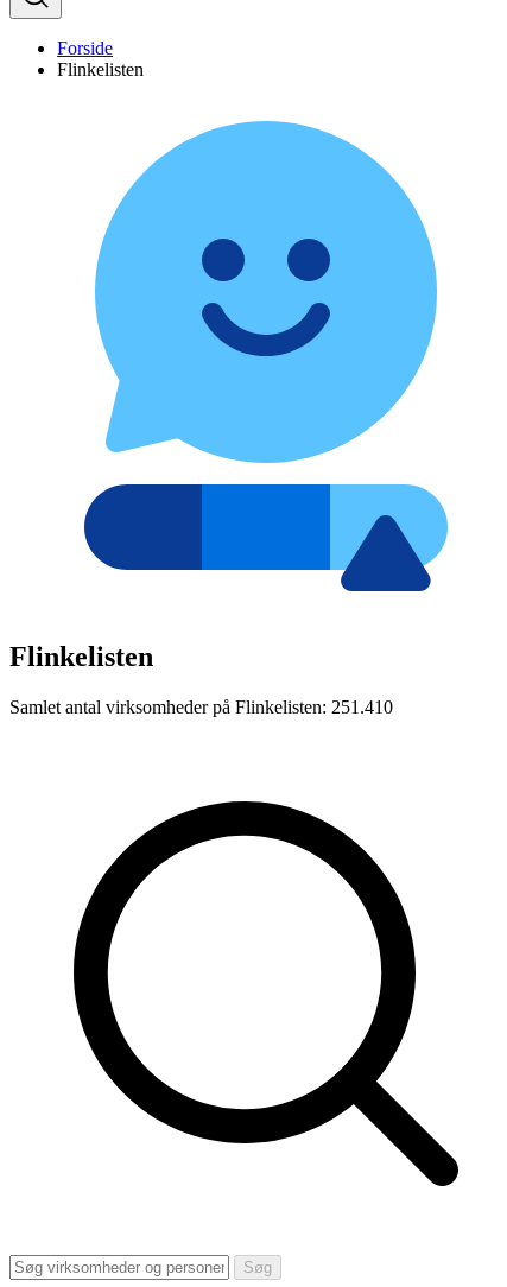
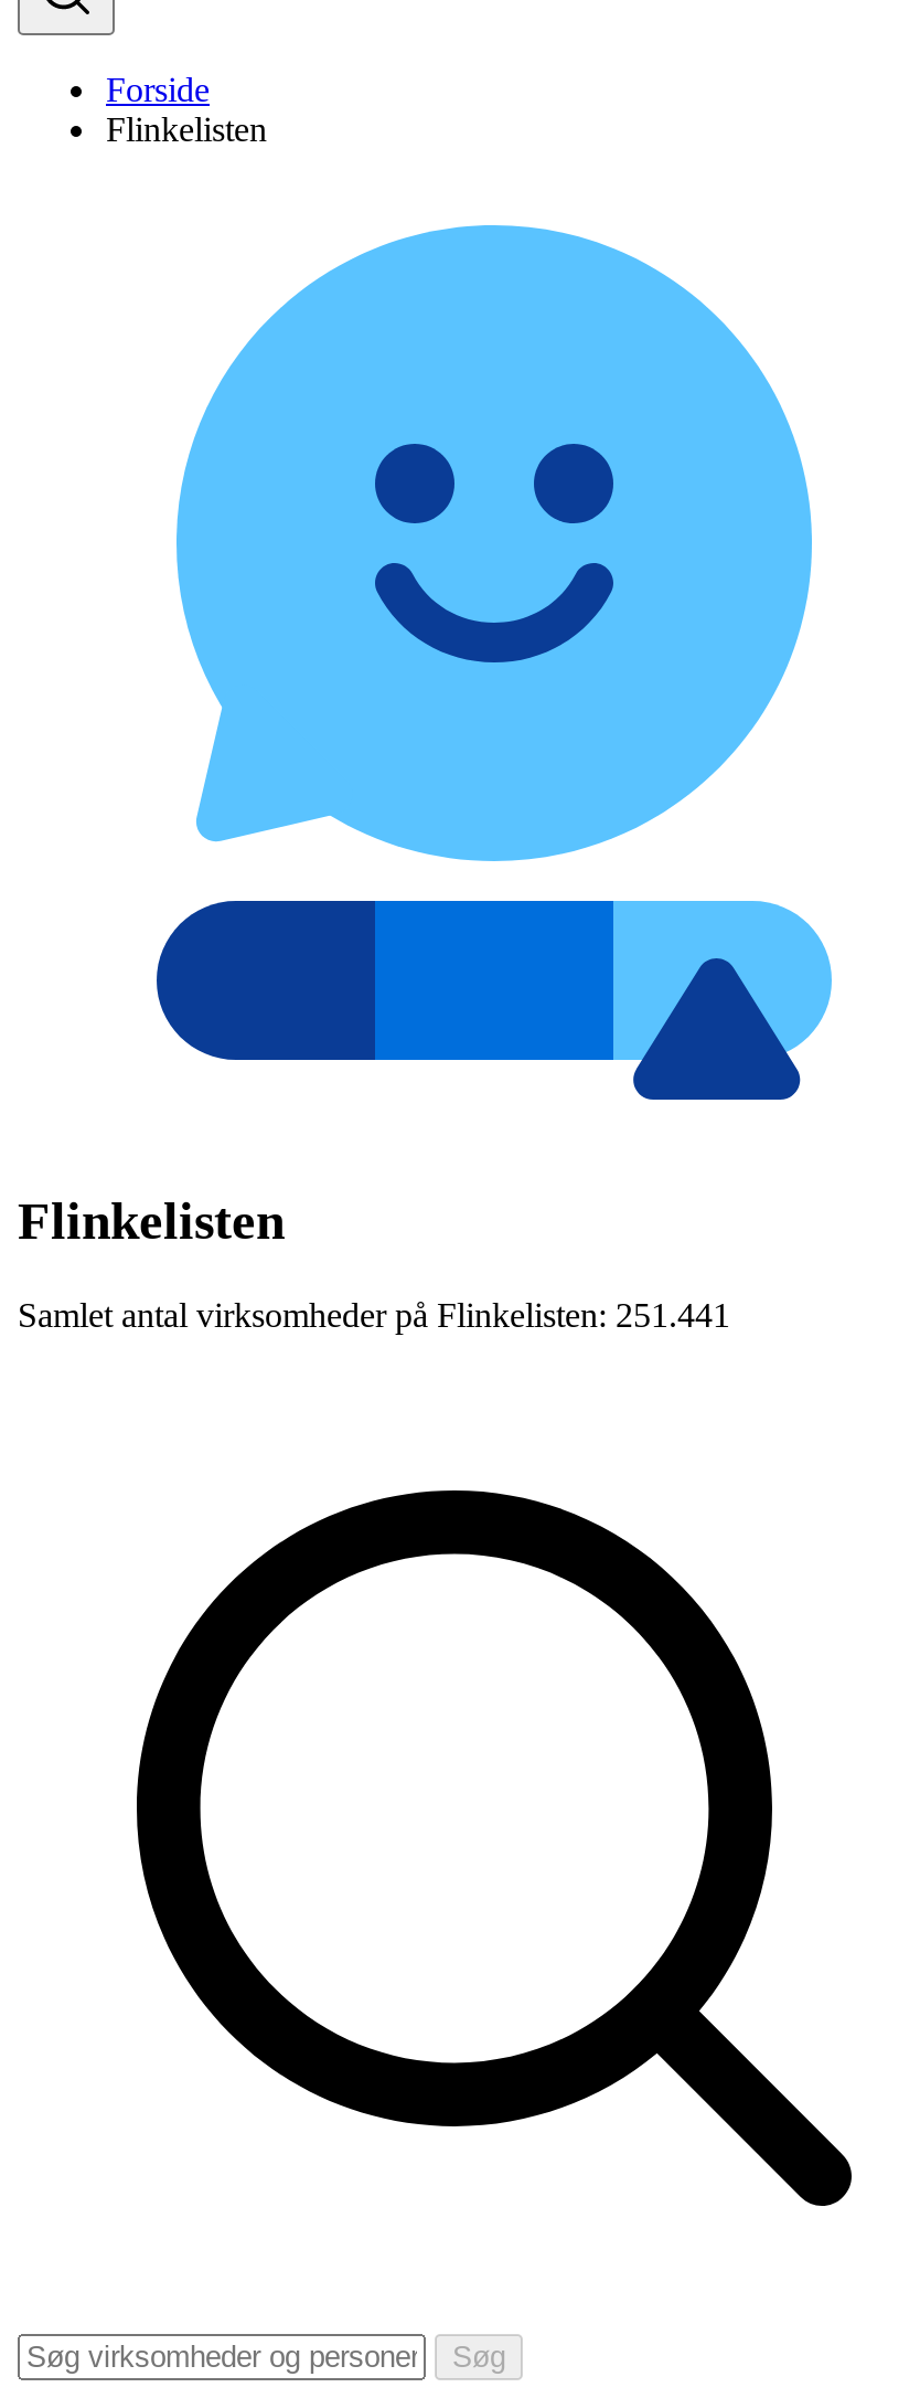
[9,697,393,717] Samlet antal virksomheder på Flinkelisten: 251.410 -> [18,1296,730,1334] Samlet antal virksomheder på Flinkelisten: 251.441

